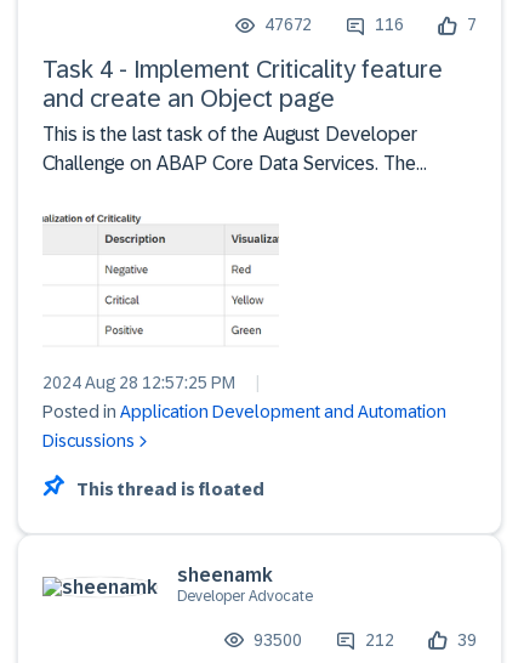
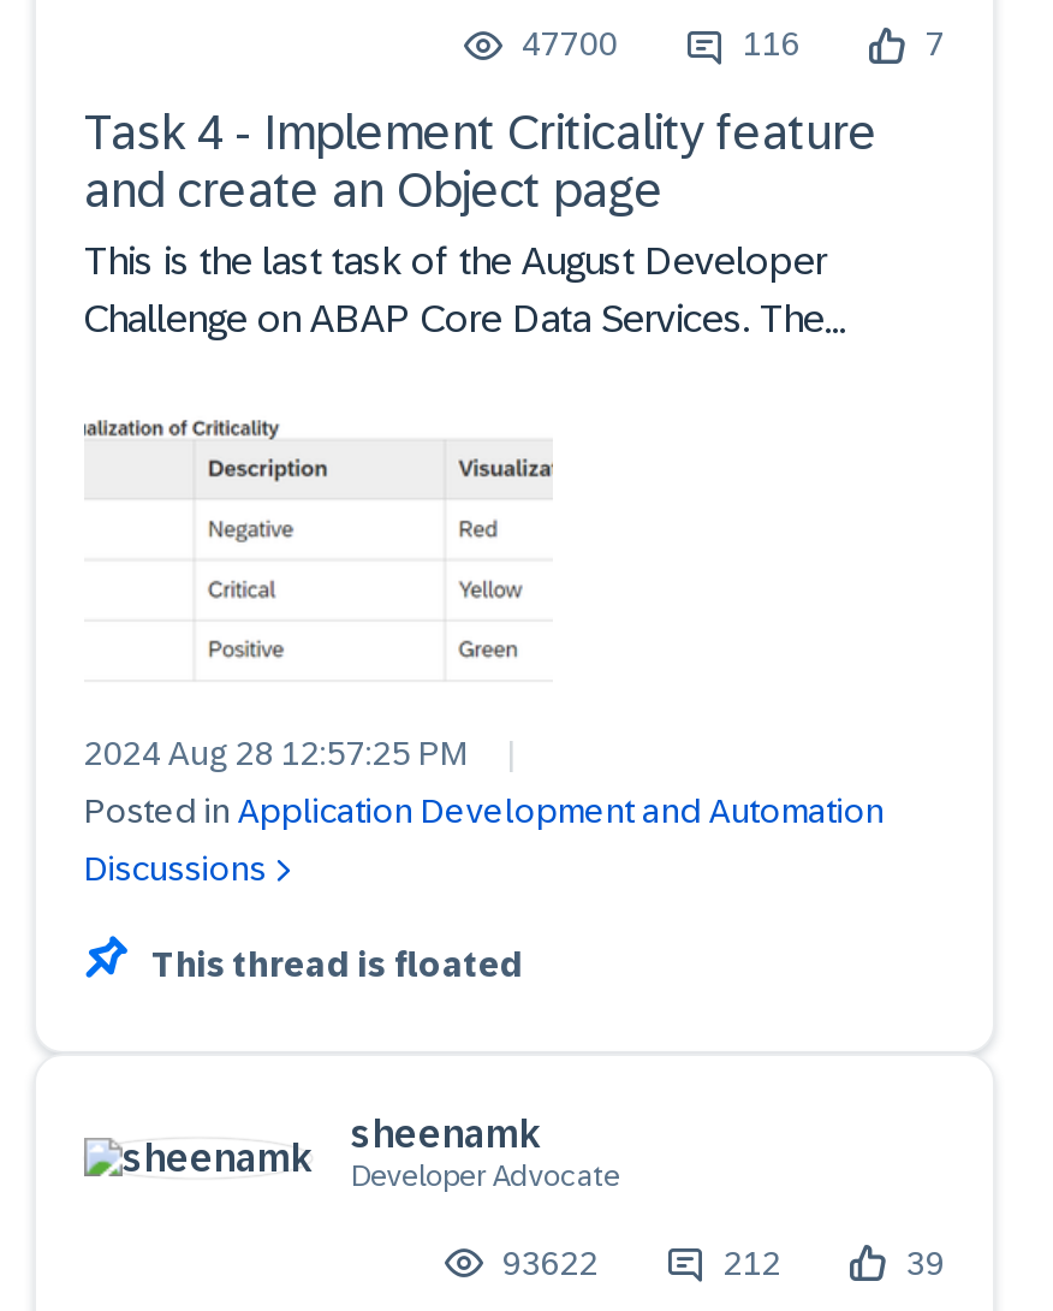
[264,15,312,34] 47672 -> [522,25,618,63] 47700
[254,630,302,649] 93500 -> [502,1243,599,1281] 93622

